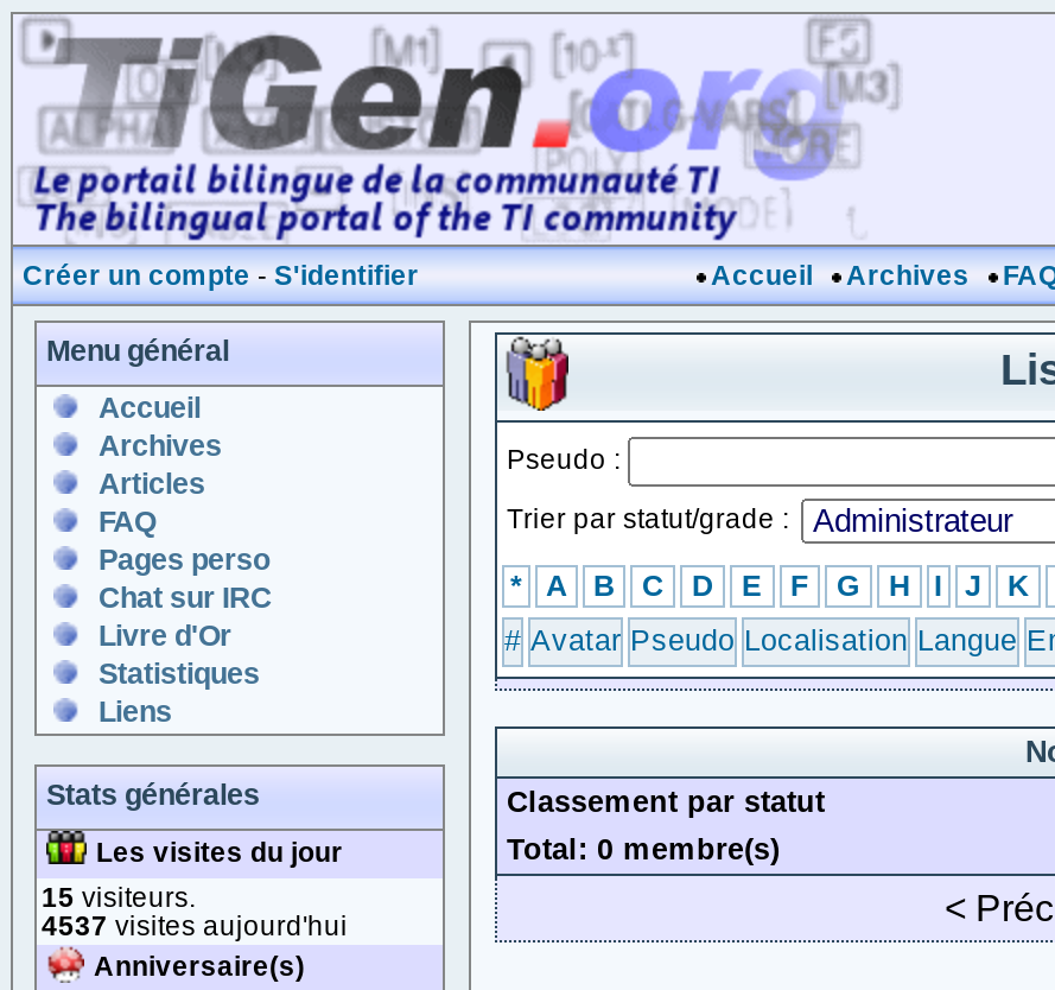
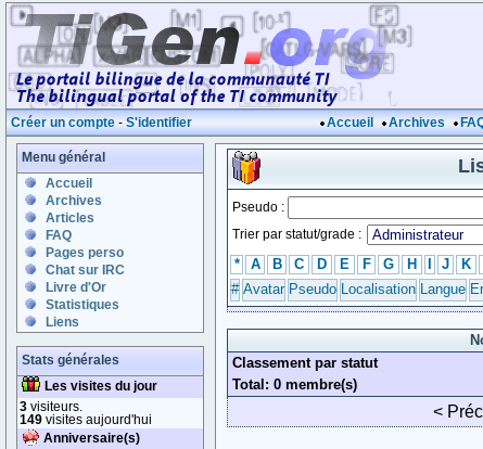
[42,881,196,912] 15 visiteurs. -> [20,399,82,413] 3 visiteurs.
[42,909,348,940] 4537 visites aujourd'hui -> [20,412,152,426] 149 visites aujourd'hui

